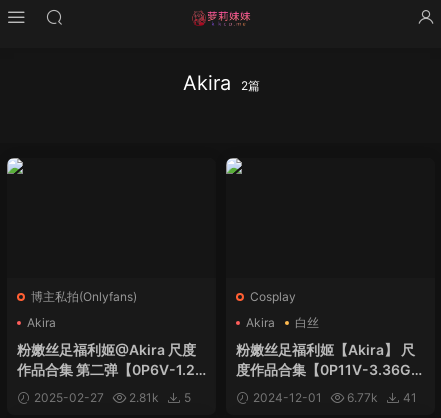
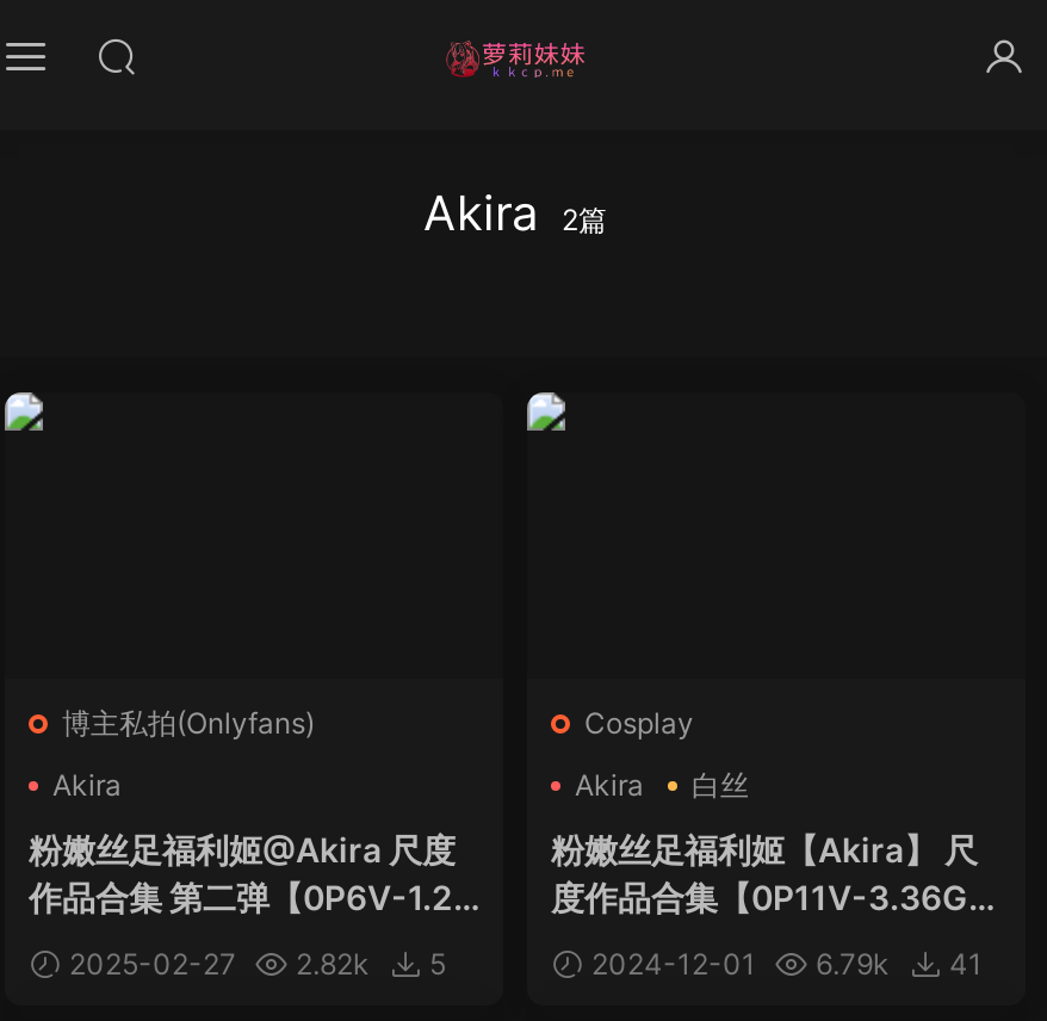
[126,390,159,405] 2.81k -> [289,946,370,982] 2.82k
[344,390,378,405] 6.77k -> [809,946,890,982] 6.79k

